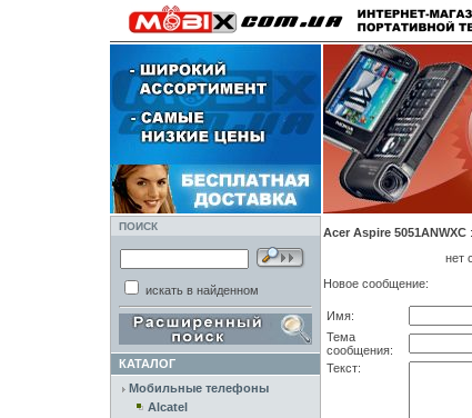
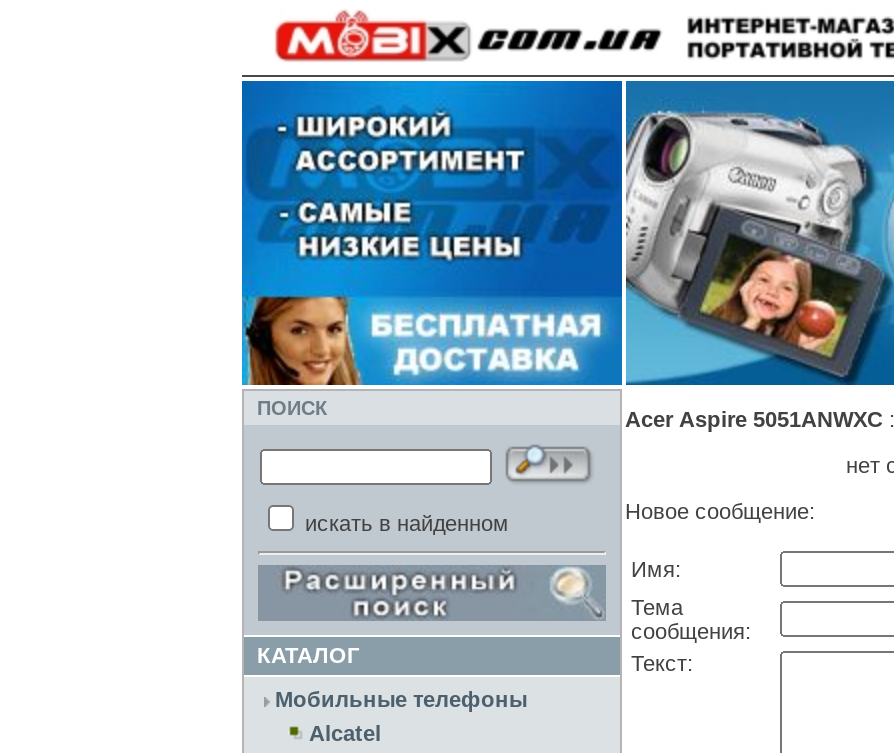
[322,43,469,215] [image] -> [624,81,888,387] [image]

